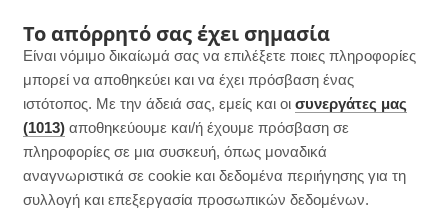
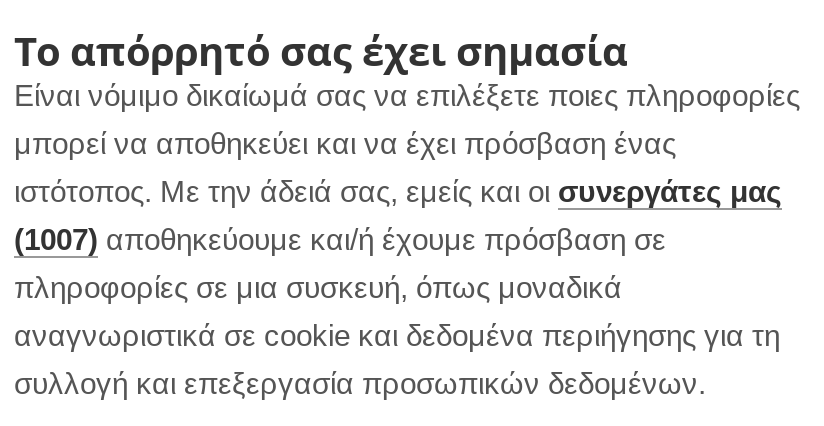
[23,119,349,136] (1013) αποθηκεύουμε και/ή έχουμε πρόσβαση σε -> [14,222,666,256] (1007) αποθηκεύουμε και/ή έχουμε πρόσβαση σε

